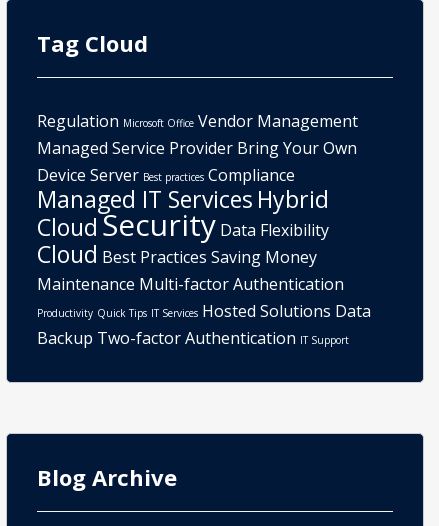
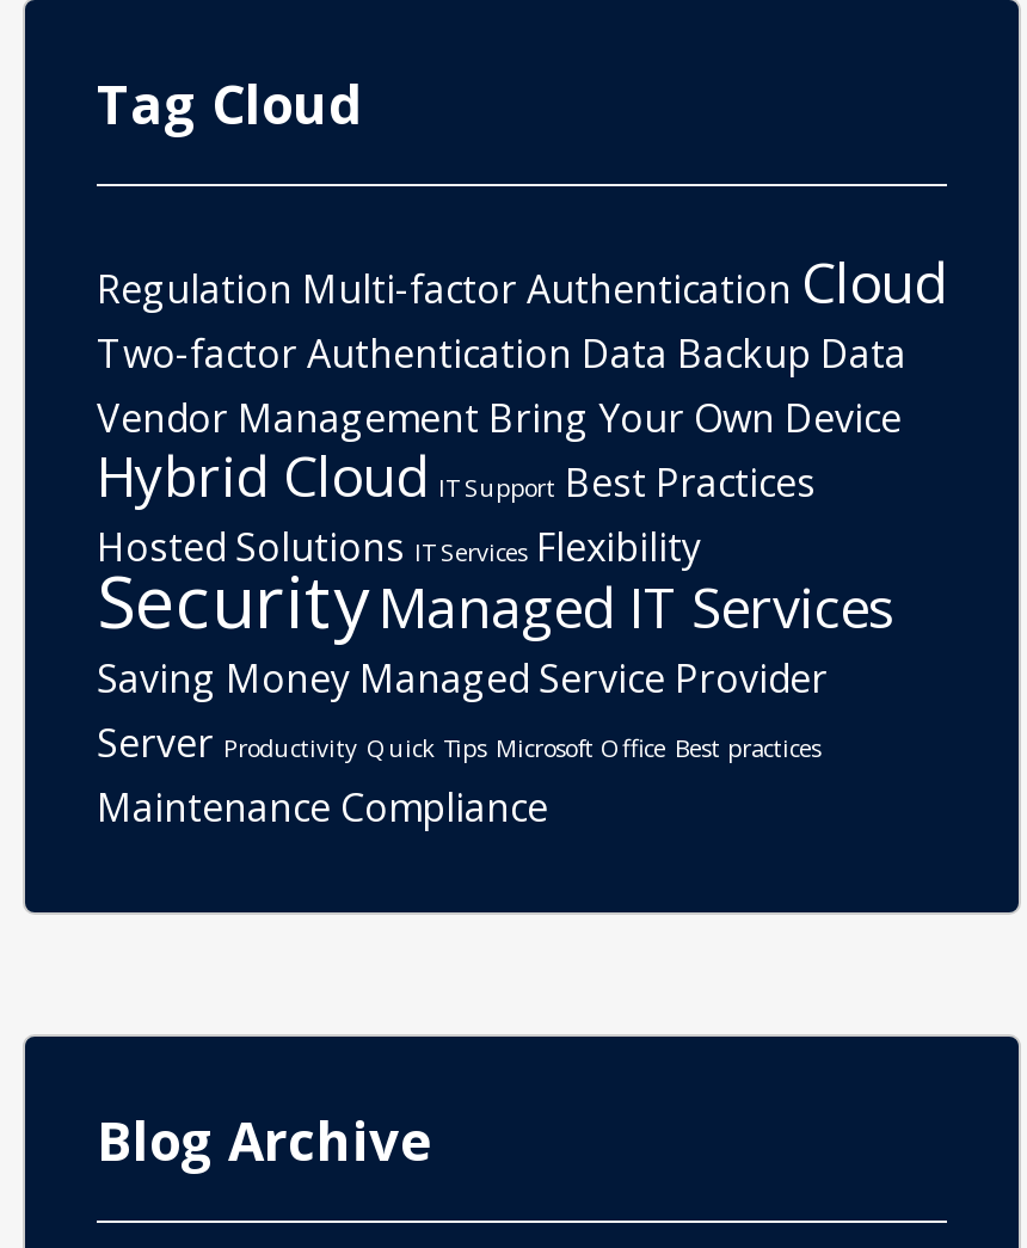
[37,110,371,349] Regulation Microsoft Office Vendor Management | Managed Service Provider Bring Your Own | Device Server Best practices Compliance | Managed IT Services Hybrid | Cloud Security Data Flexibility | Cloud Best Practices Saving Money | Maintenance Multi-factor Authentication | Productivity Quick Tips IT Services Hosted Solutions Data | Backup Two-factor Authentication IT Support -> [97,243,947,833] Regulation Multi-factor Authentication Cloud | Two-factor Authentication Data Backup Data | Vendor Management Bring Your Own Device | Hybrid Cloud IT Support Best Practices | Hosted Solutions IT Services Flexibility | Security Managed IT Services | Saving Money Managed Service Provider | Server Productivity Quick Tips Microsoft Office Best practices | Maintenance Compliance

